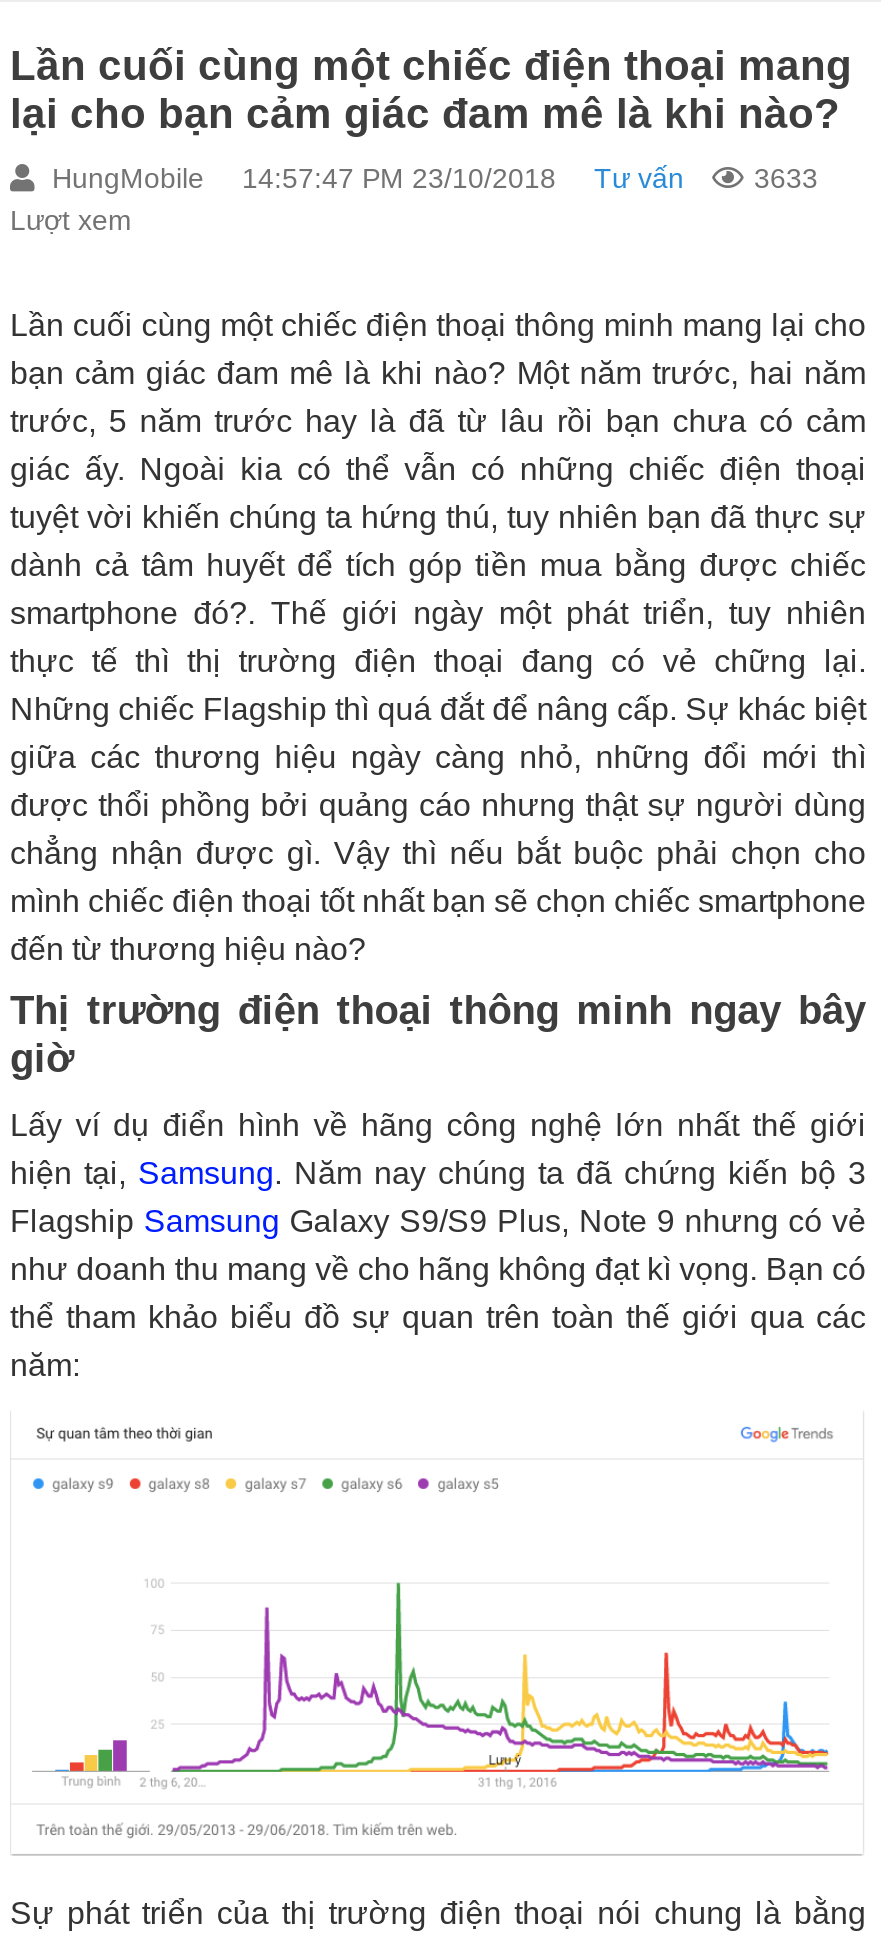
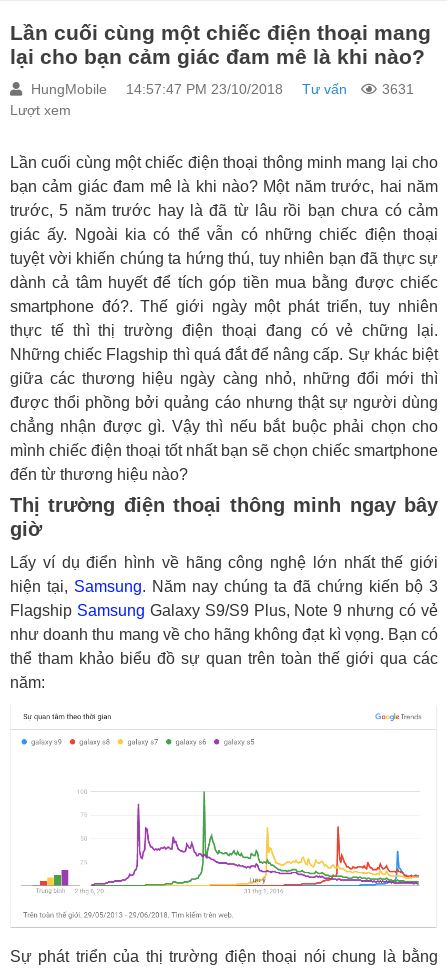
[754,162,818,194] 3633 -> [382,81,414,97] 3631

